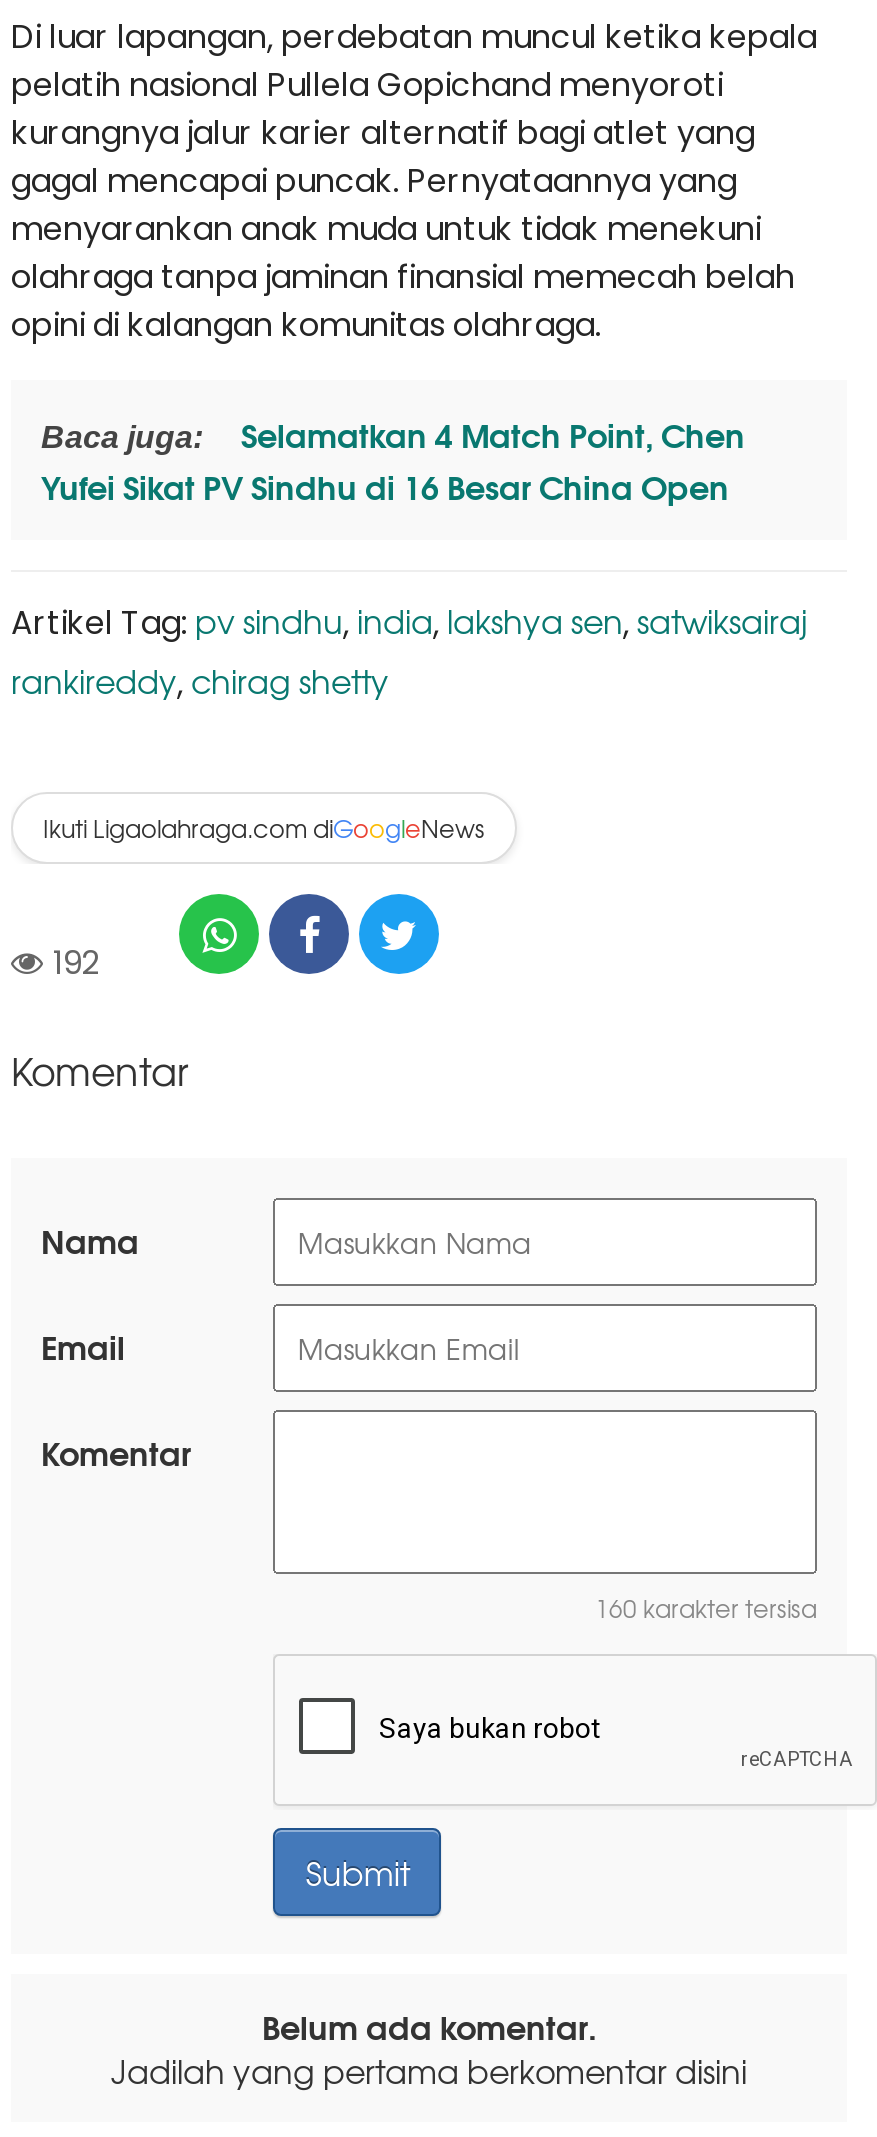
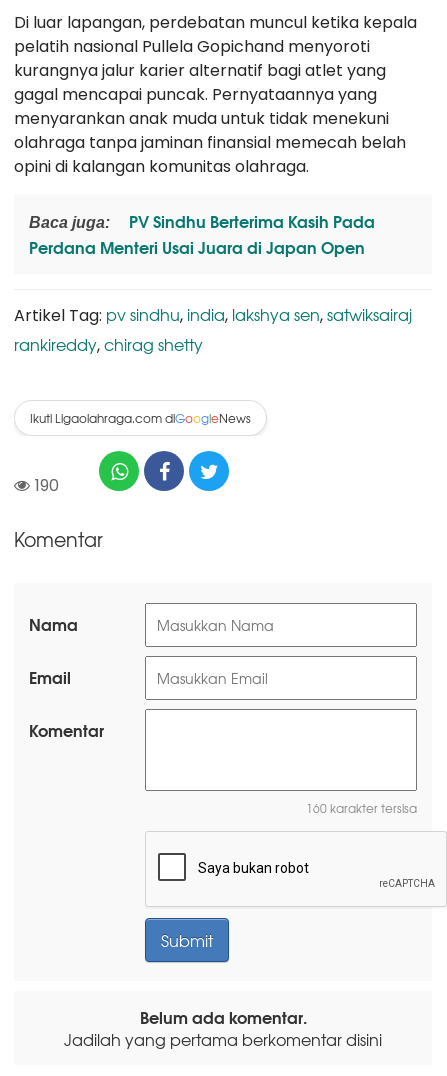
[41,408,745,510] Selamatkan 4 Match Point, Chen | Yufei Sikat PV Sindhu di 16 Besar China Open -> [29,208,375,259] PV Sindhu Berterima Kasih Pada | Perdana Menteri Usai Juara di Japan Open
[53,946,99,978] 192 -> [35,477,59,493] 190

